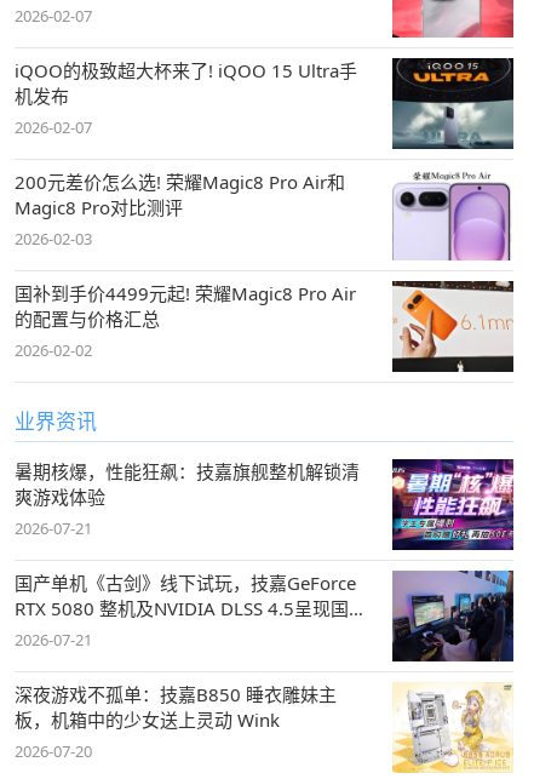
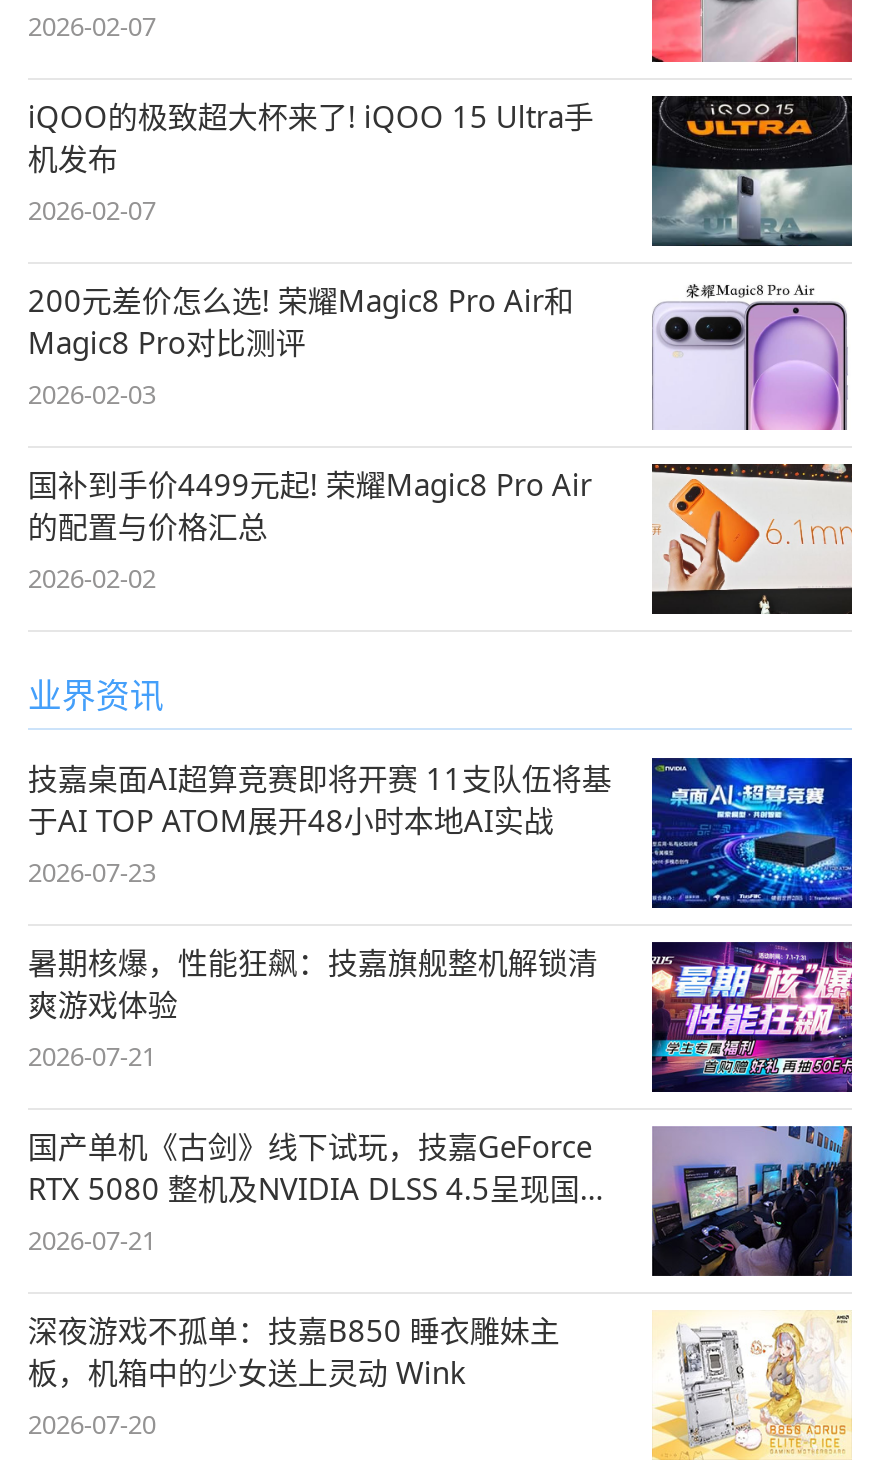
none -> [28,756,854,908] [image] | 技嘉桌面AI超算竞赛即将开赛 11支队伍将基 | 于AI TOP ATOM展开48小时本地AI实战 | 2026-07-23

